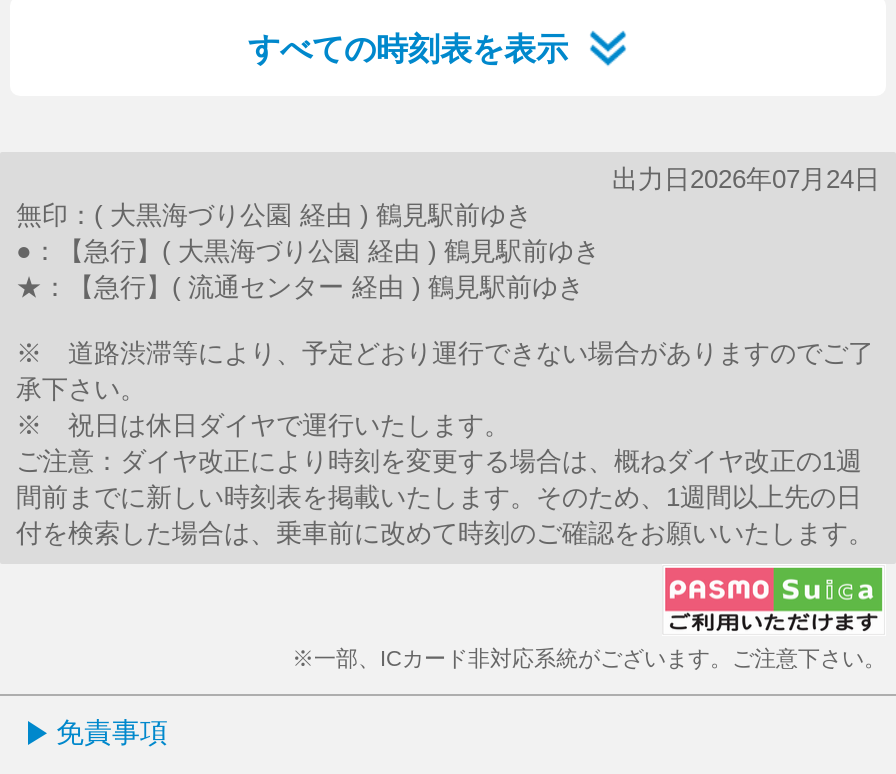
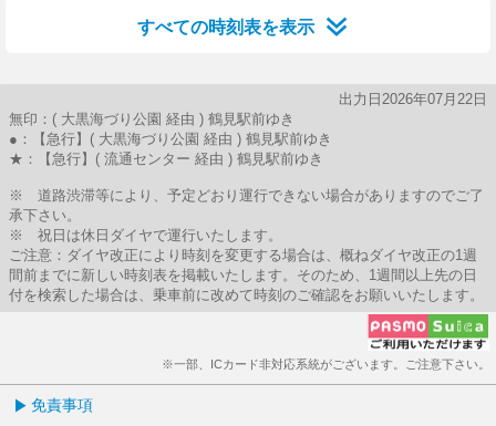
[612,164,880,194] 出力日2026年07月24日 -> [339,91,487,107] 出力日2026年07月22日

